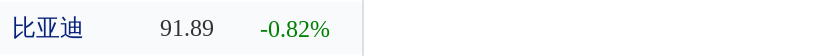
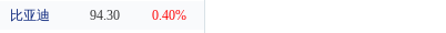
[160,14,214,42] 91.89 -> [90,8,120,23] 94.30
[260,14,330,42] -0.82% -> [152,8,186,23] 0.40%

